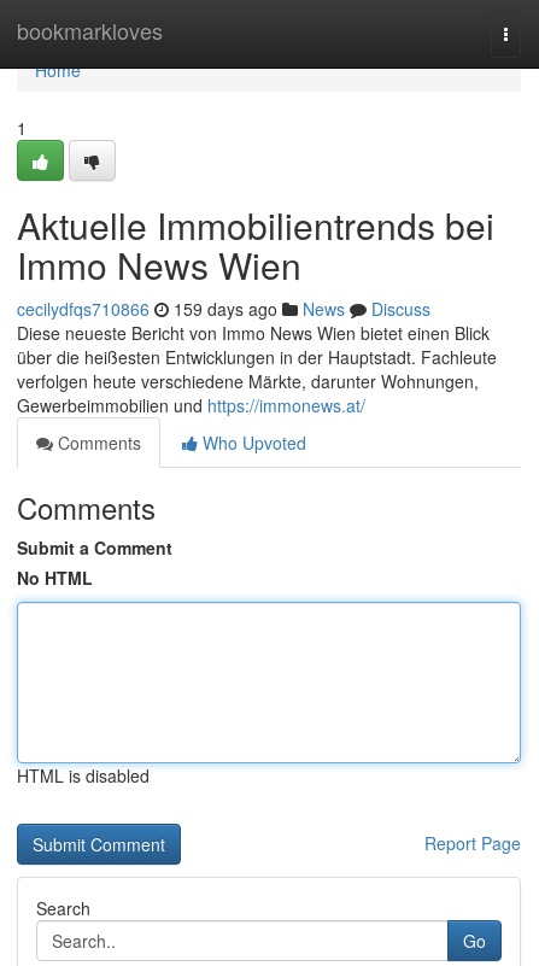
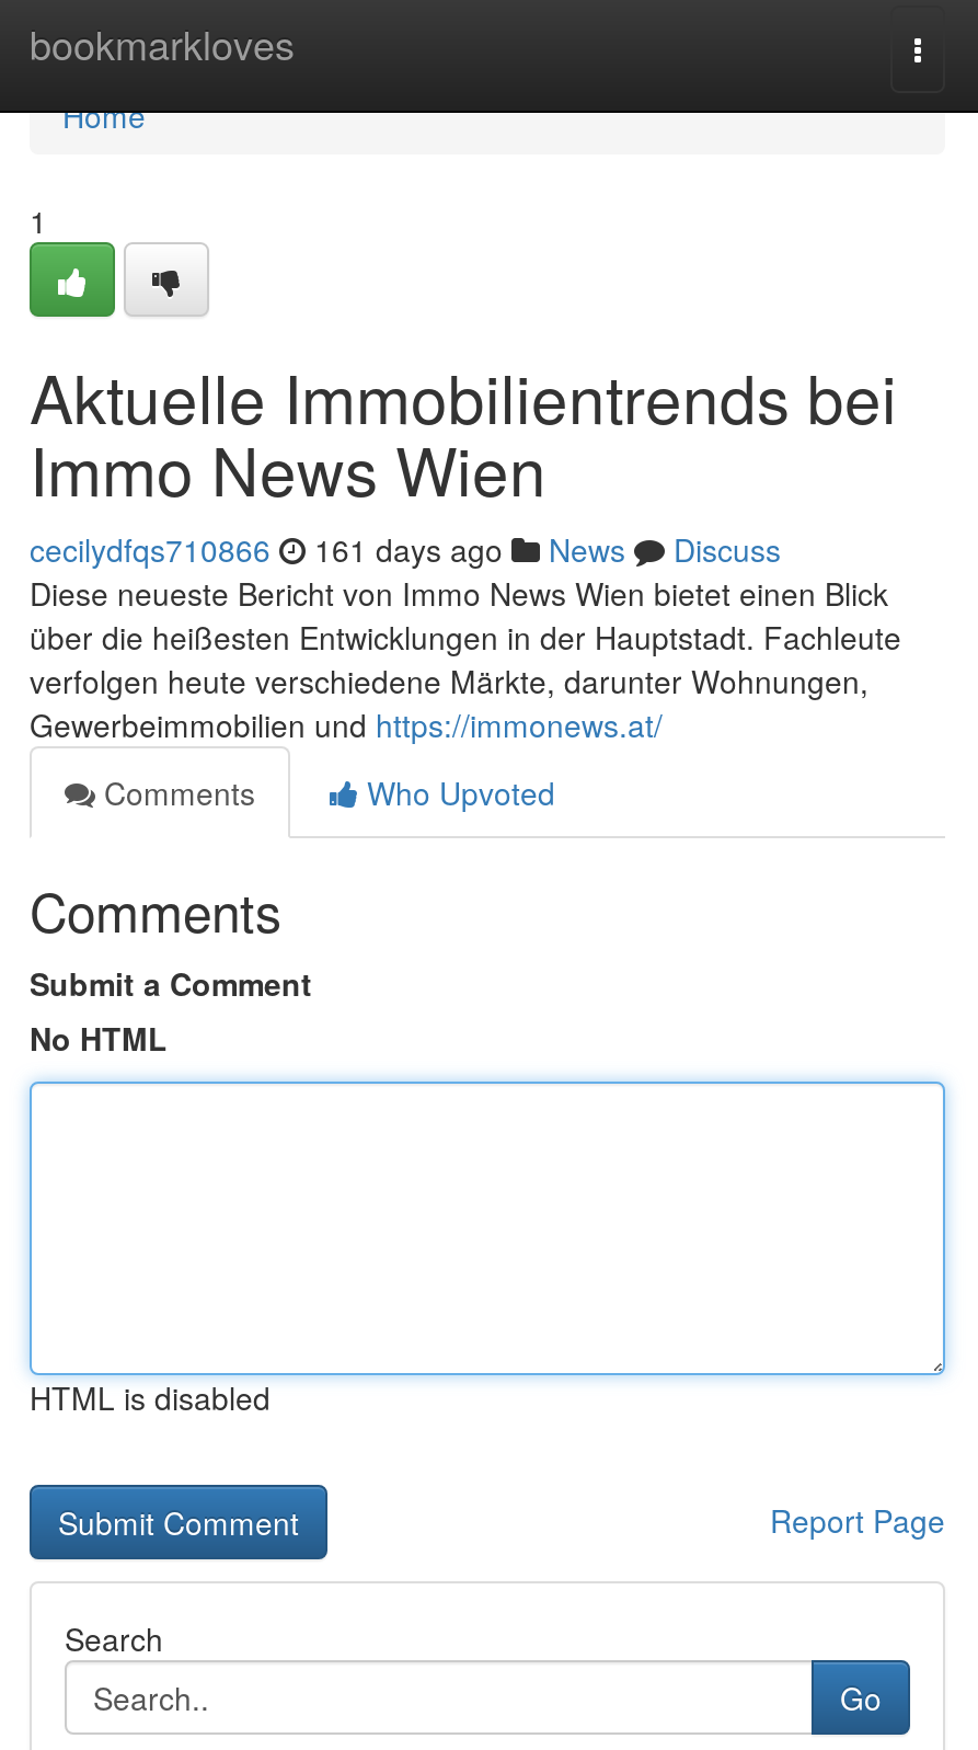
[17,297,430,321] cecilydfqs710866 159 days ago News Discuss -> [30,527,781,571] cecilydfqs710866 161 days ago News Discuss

